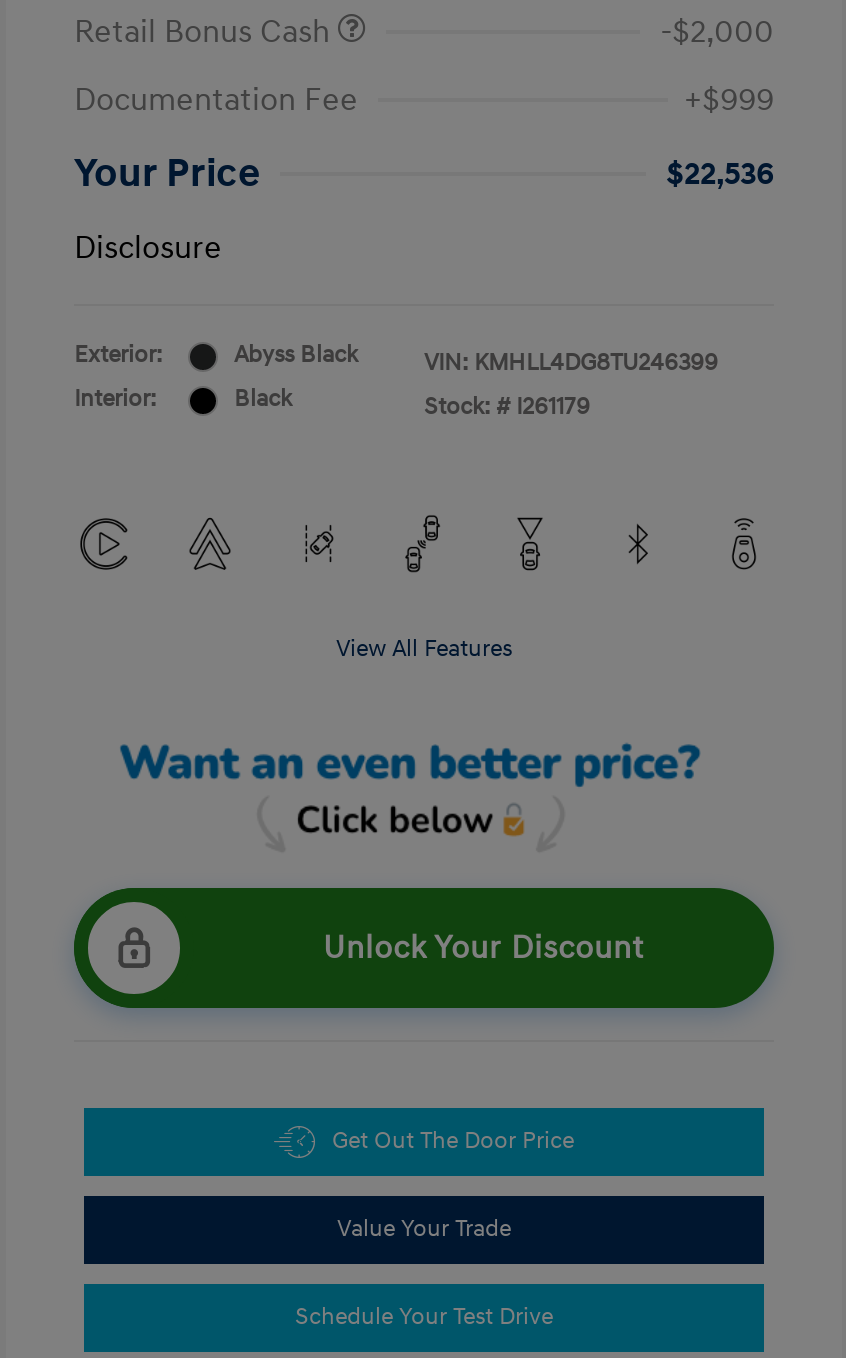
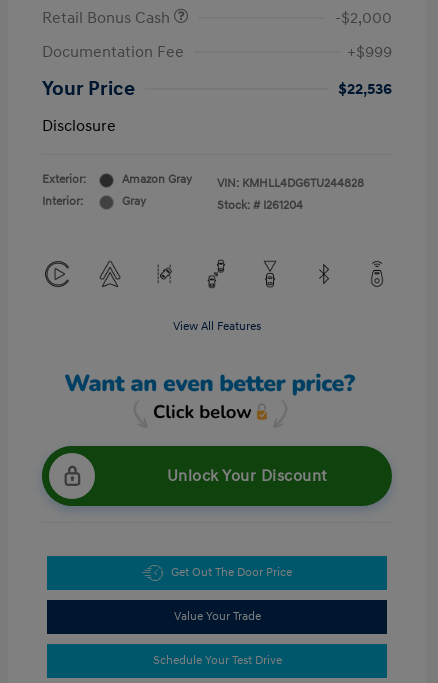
[234,340,358,370] Abyss Black -> [122,172,192,187] Amazon Gray
[424,348,718,378] VIN: KMHLL4DG8TU246399 -> [217,176,364,191] VIN: KMHLL4DG6TU244828
[234,384,292,414] Black -> [122,194,146,209] Gray
[424,392,590,422] Stock: # I261179 -> [217,198,303,213] Stock: # I261204

